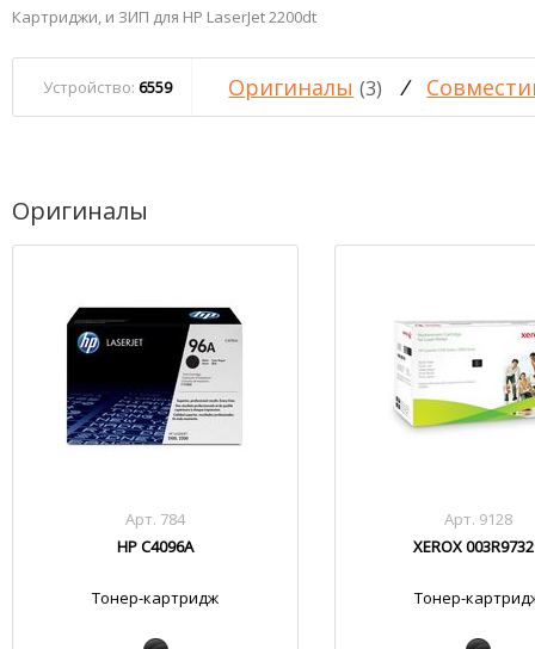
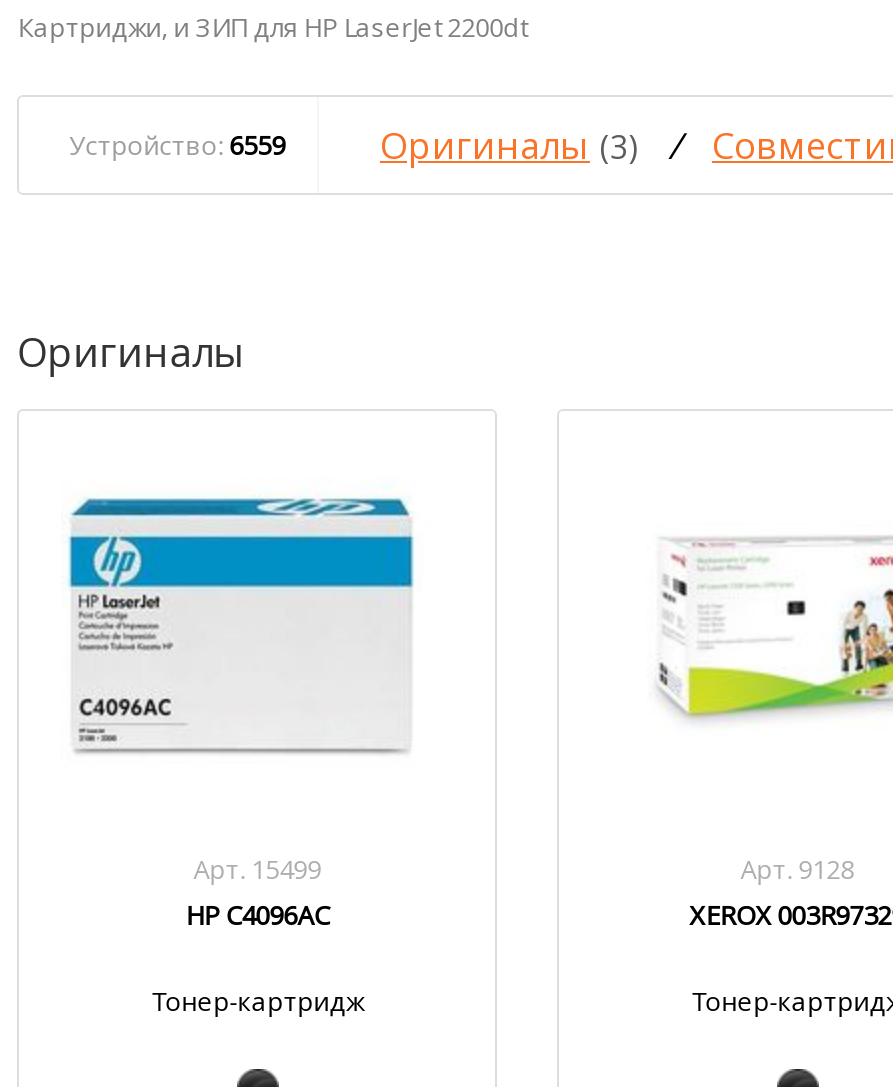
[43,298,248,450] [image] -> [67,495,415,755] [image]
[126,508,185,530] Арт. 784 -> [193,851,321,887] Арт. 15499
[117,536,194,557] HP C4096A -> [185,897,329,933] HP C4096AC

